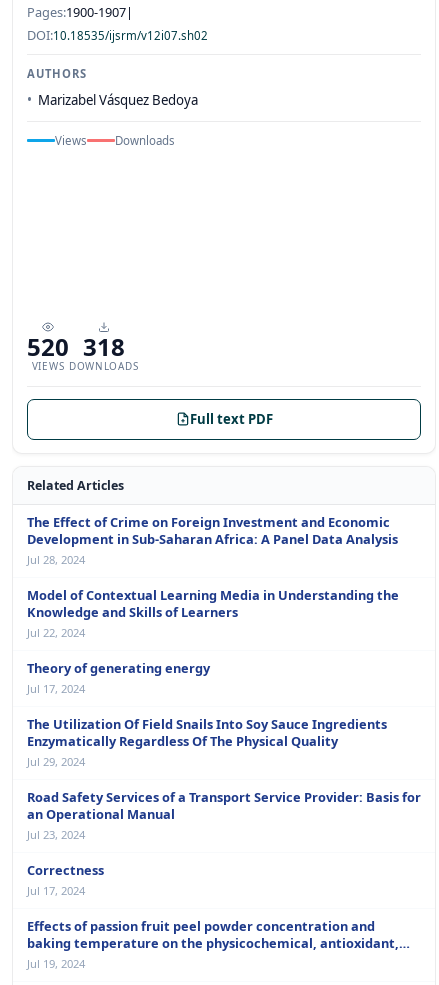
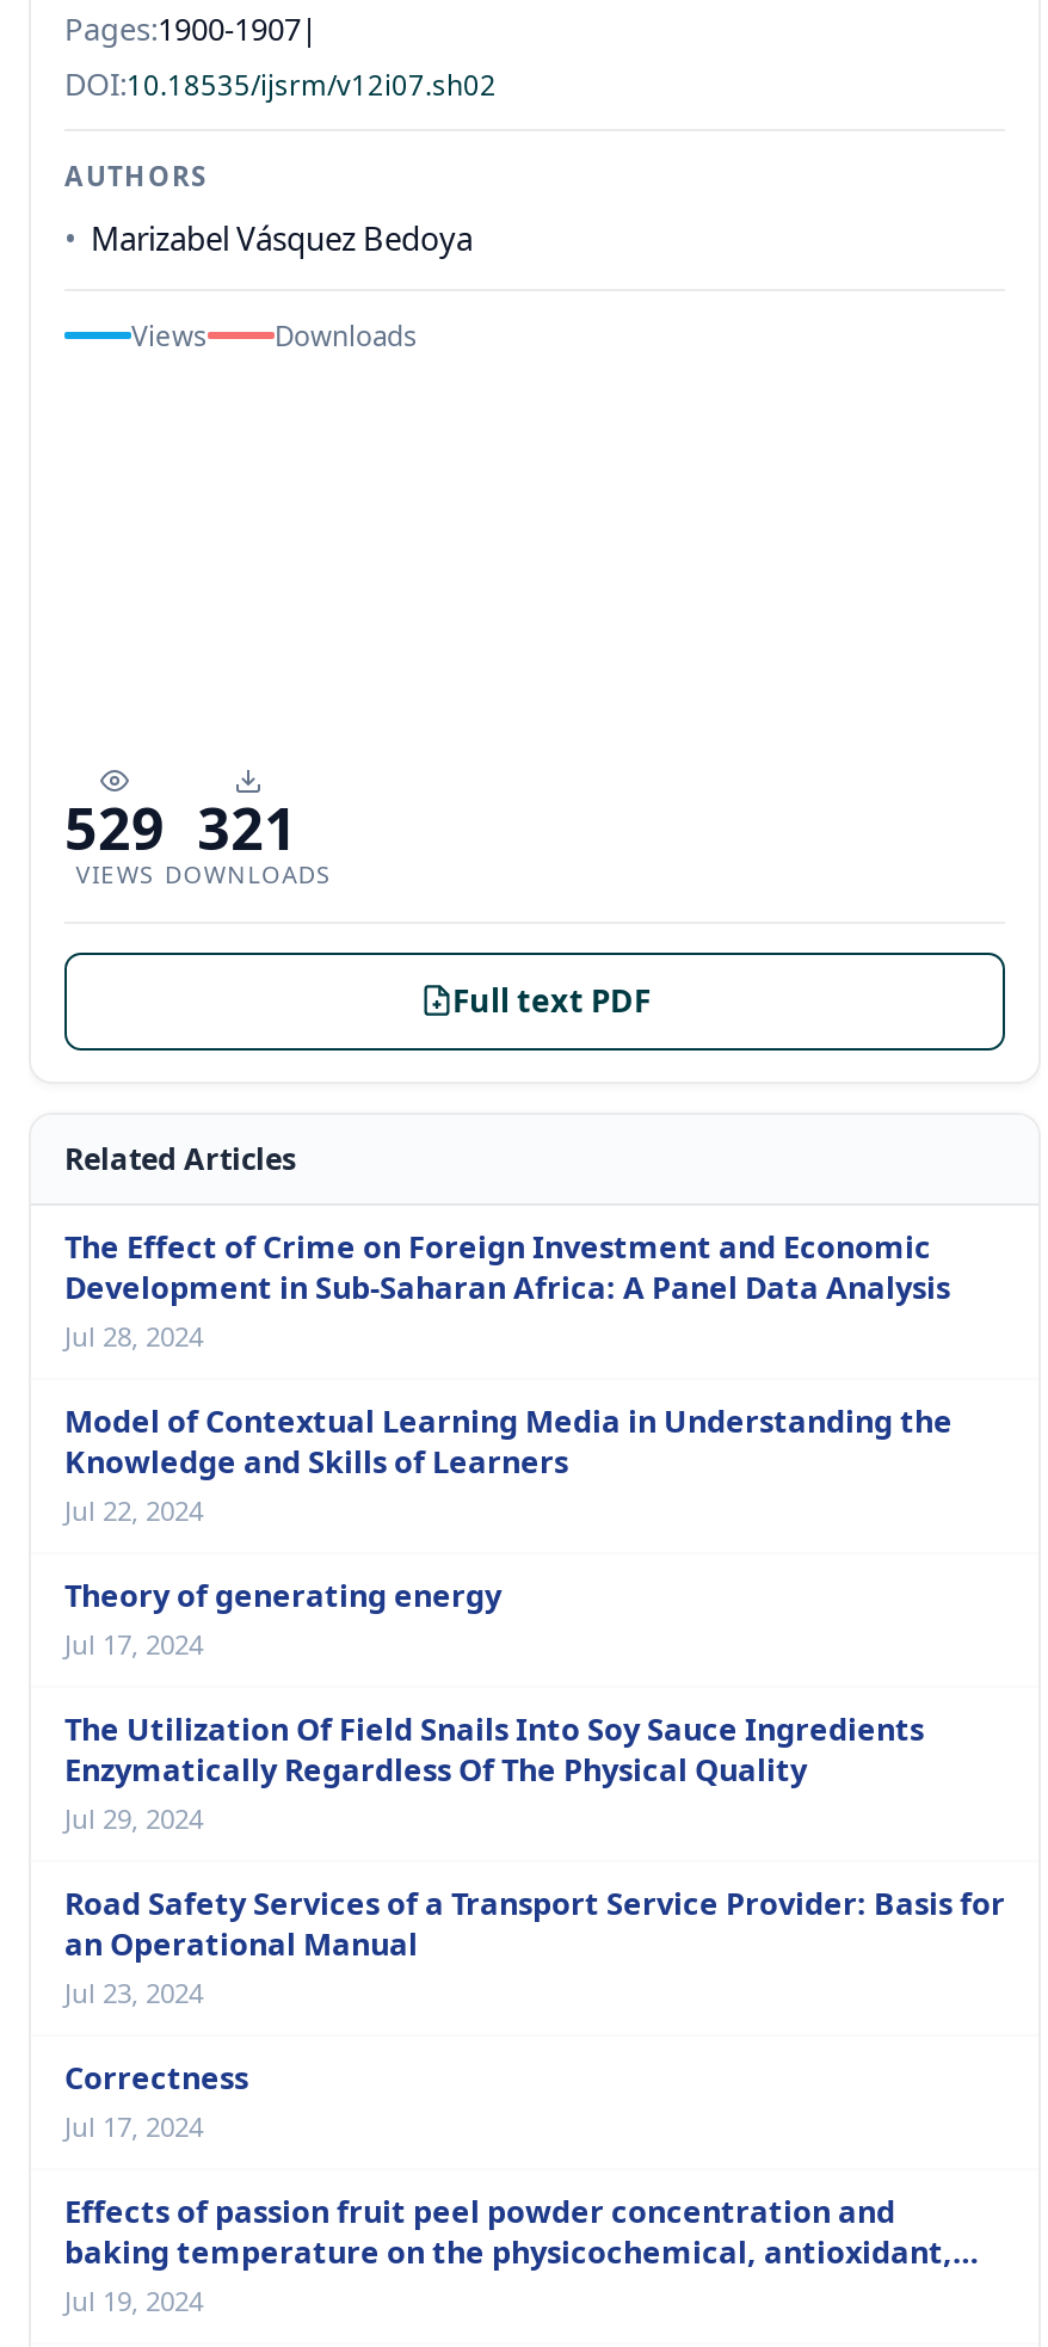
[27,330,69,363] 520 -> [64,788,165,867] 529
[83,330,125,363] 318 -> [197,788,297,867] 321

